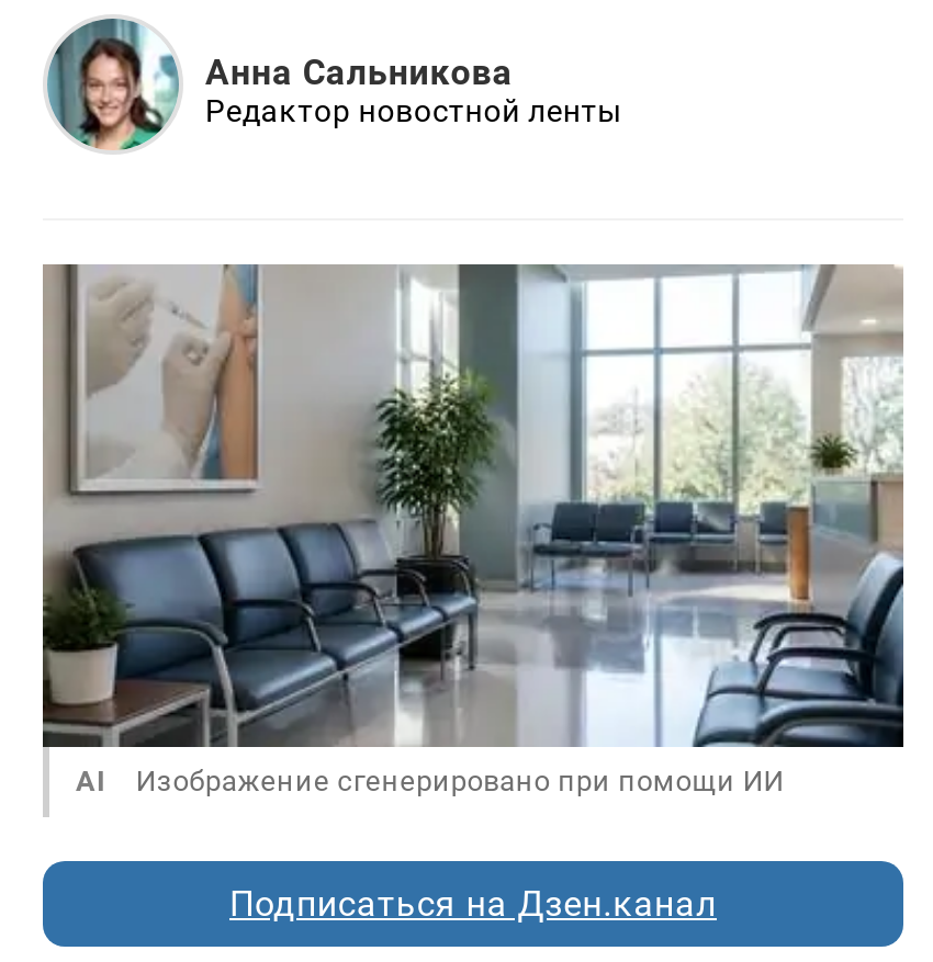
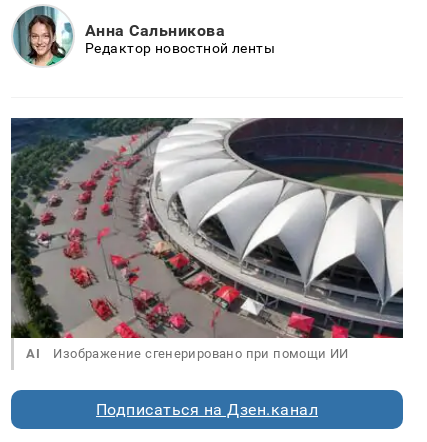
[41,262,906,749] [image] -> [10,117,404,339] [image]

